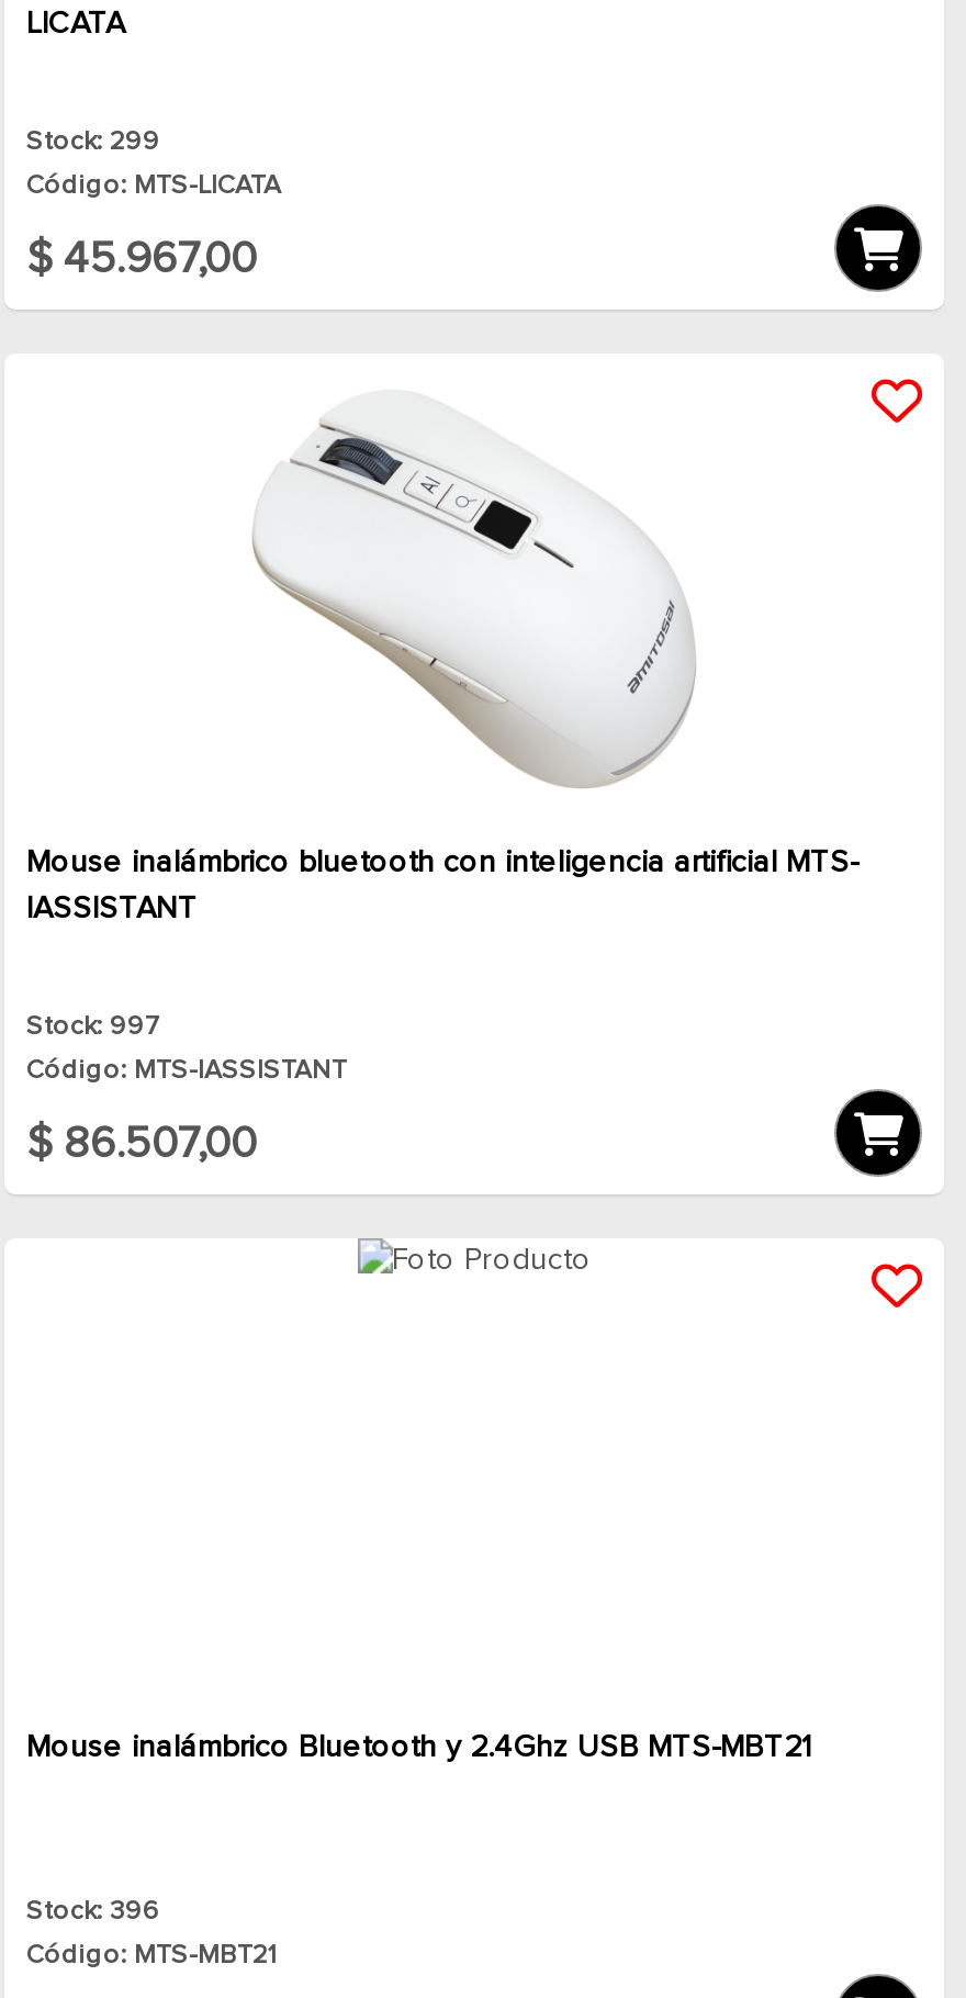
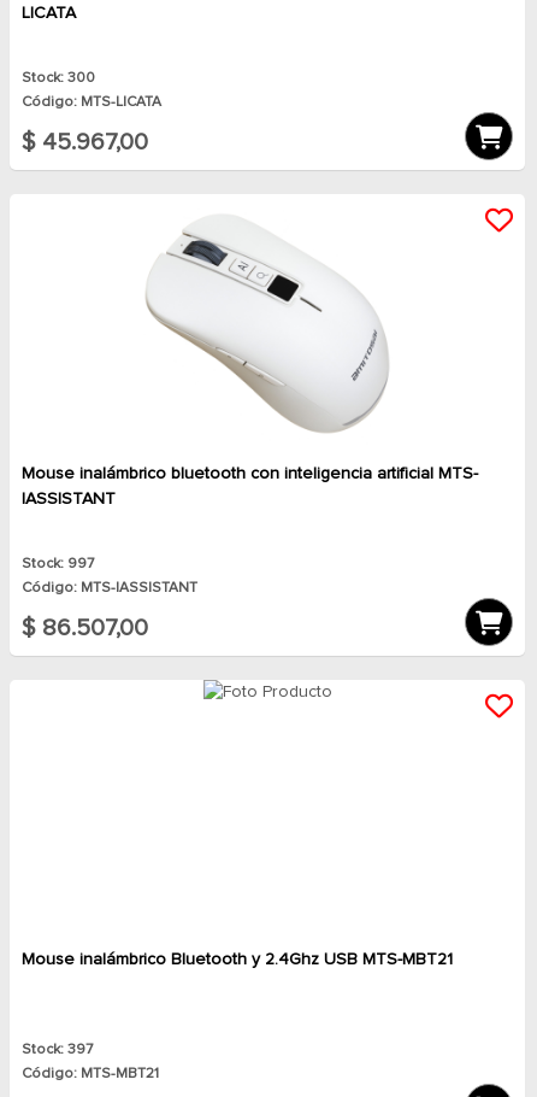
[26,130,160,156] Stock: 299 -> [22,71,95,86] Stock: 300
[26,1899,160,1926] Stock: 396 -> [22,1043,93,1057] Stock: 397

